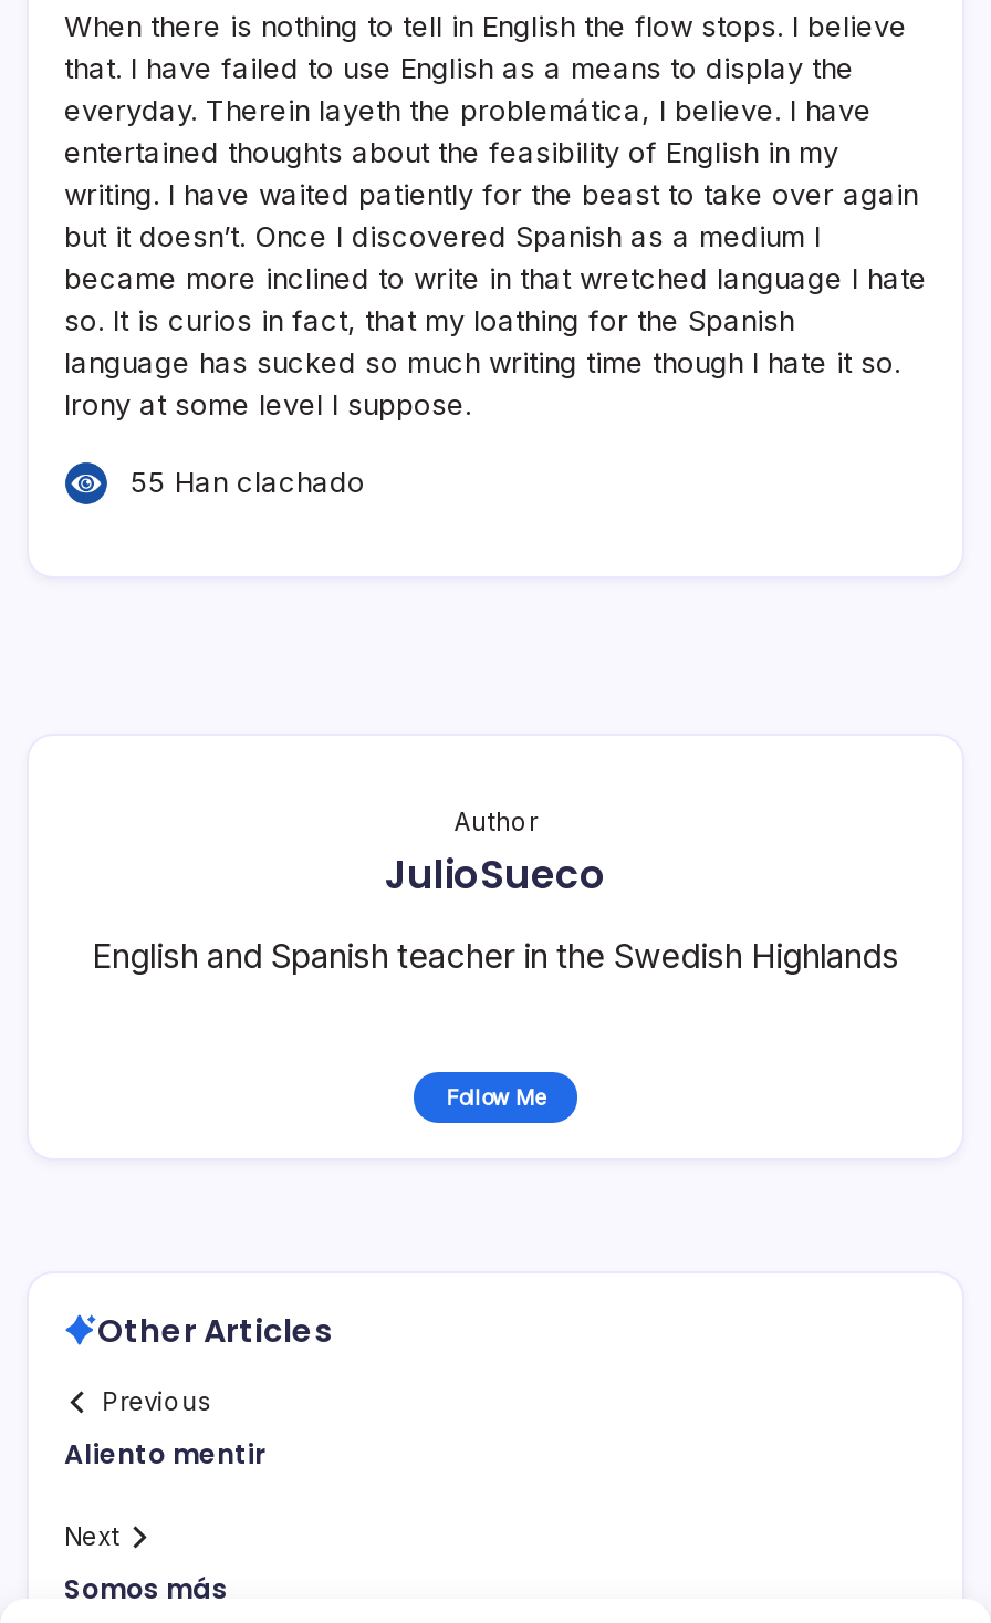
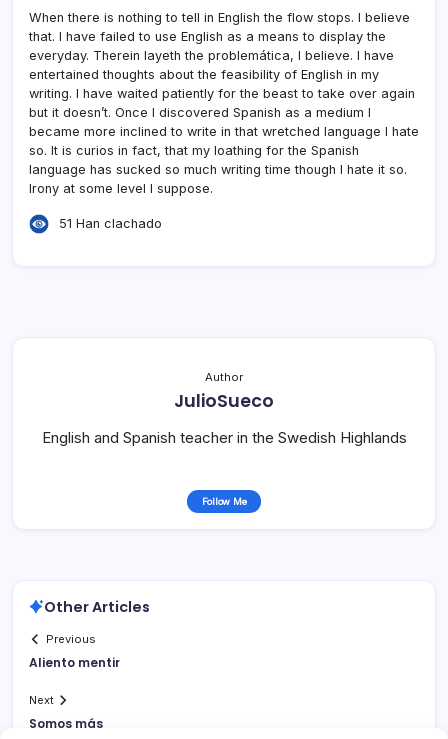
[131,466,365,500] 55 Han clachado -> [59,216,162,231] 51 Han clachado

